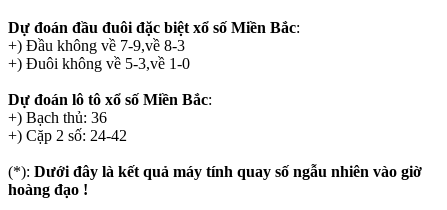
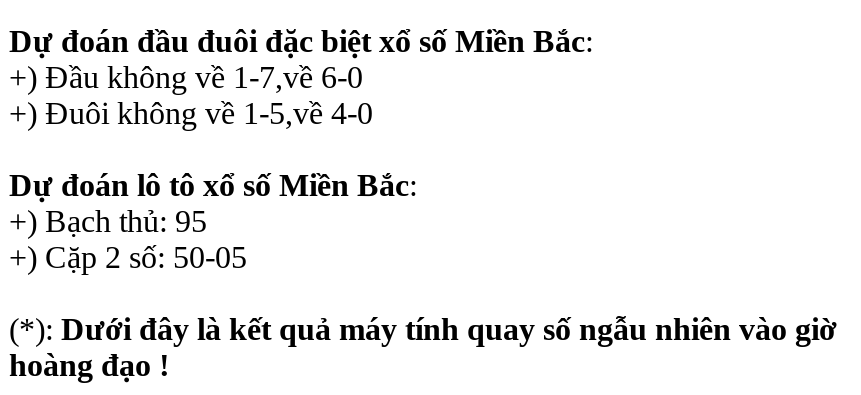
[8,37,185,54] +) Đầu không về 7-9,về 8-3 -> [9,60,363,94] +) Đầu không về 1-7,về 6-0
[8,55,190,72] +) Đuôi không về 5-3,về 1-0 -> [9,96,373,130] +) Đuôi không về 1-5,về 4-0
[8,109,107,126] +) Bạch thủ: 36 -> [9,204,207,238] +) Bạch thủ: 95
[8,127,127,144] +) Cặp 2 số: 24-42 -> [9,240,247,274] +) Cặp 2 số: 50-05

